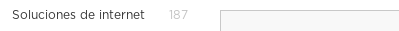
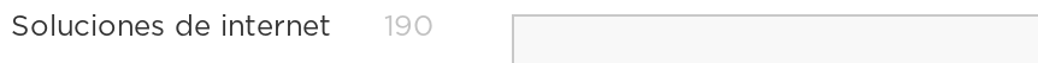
[169,10,188,21] 187 -> [384,14,435,40] 190

